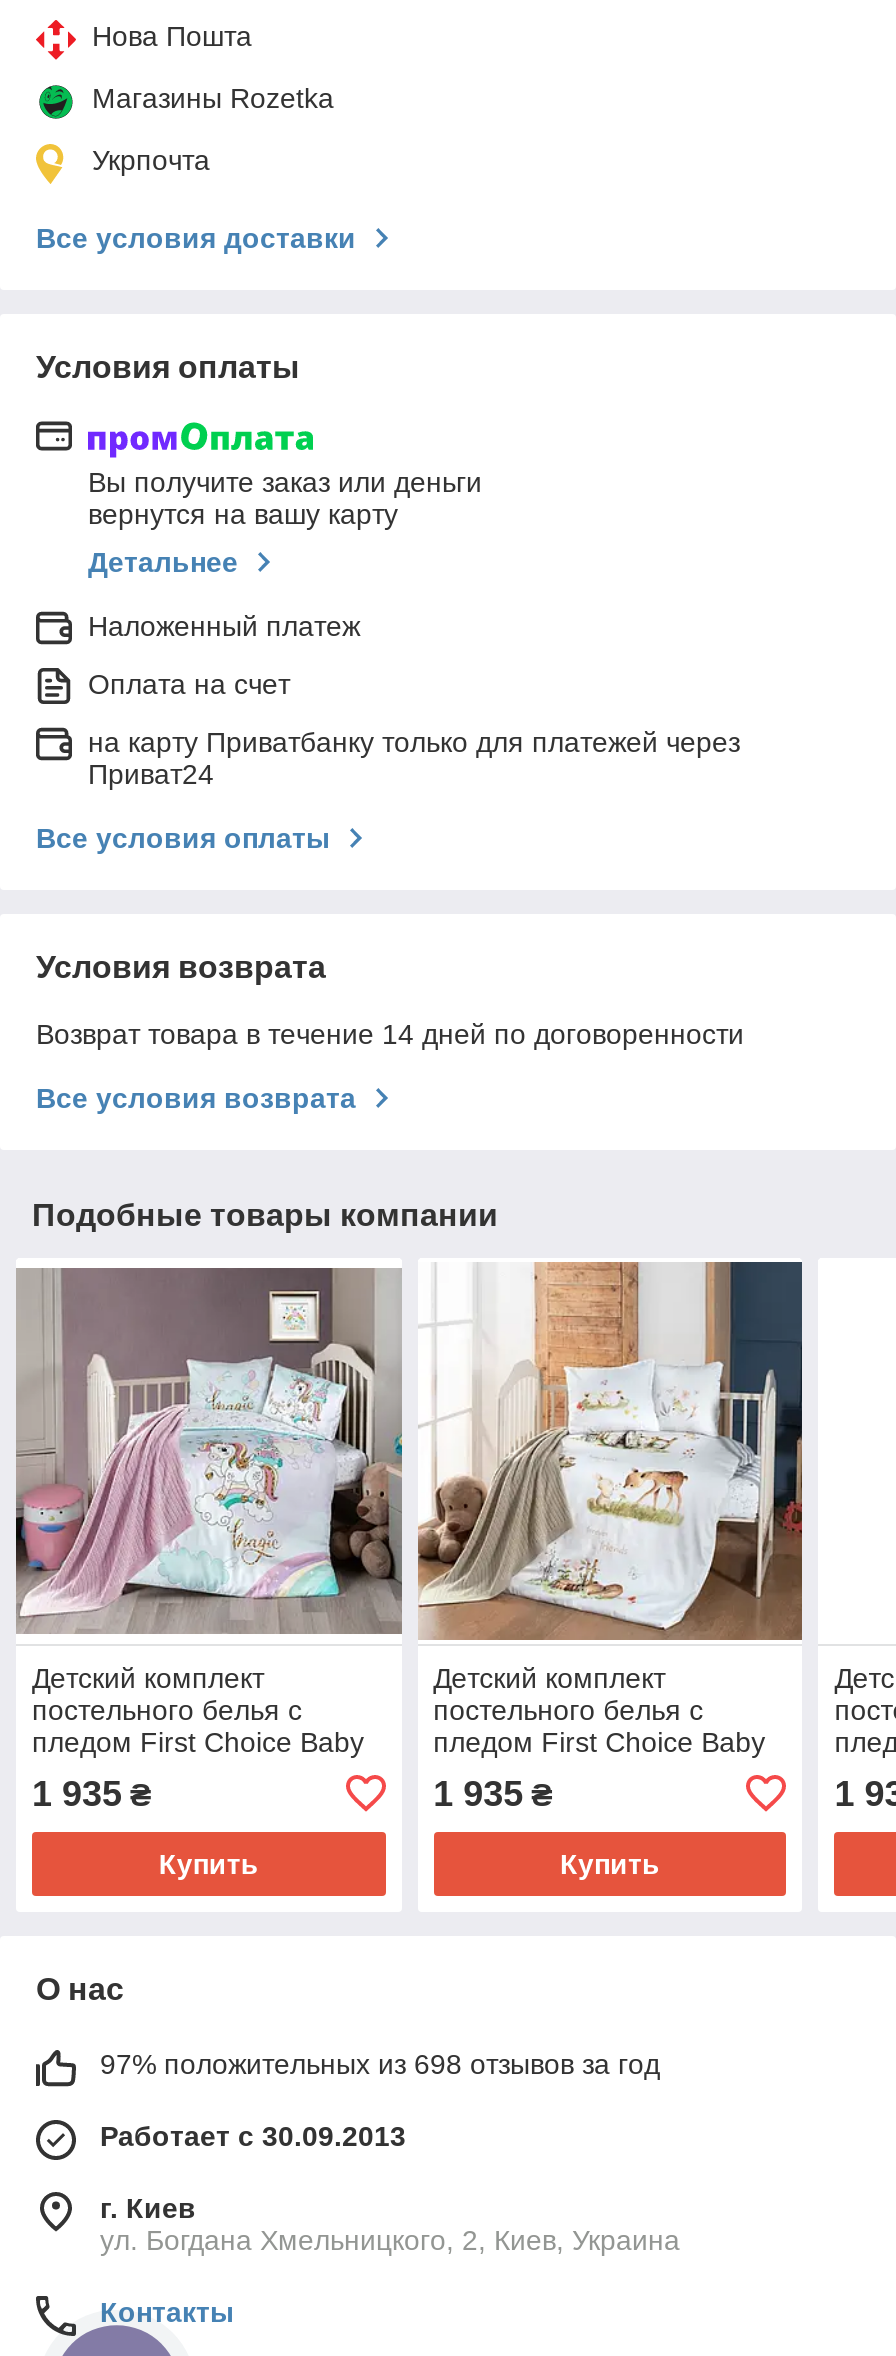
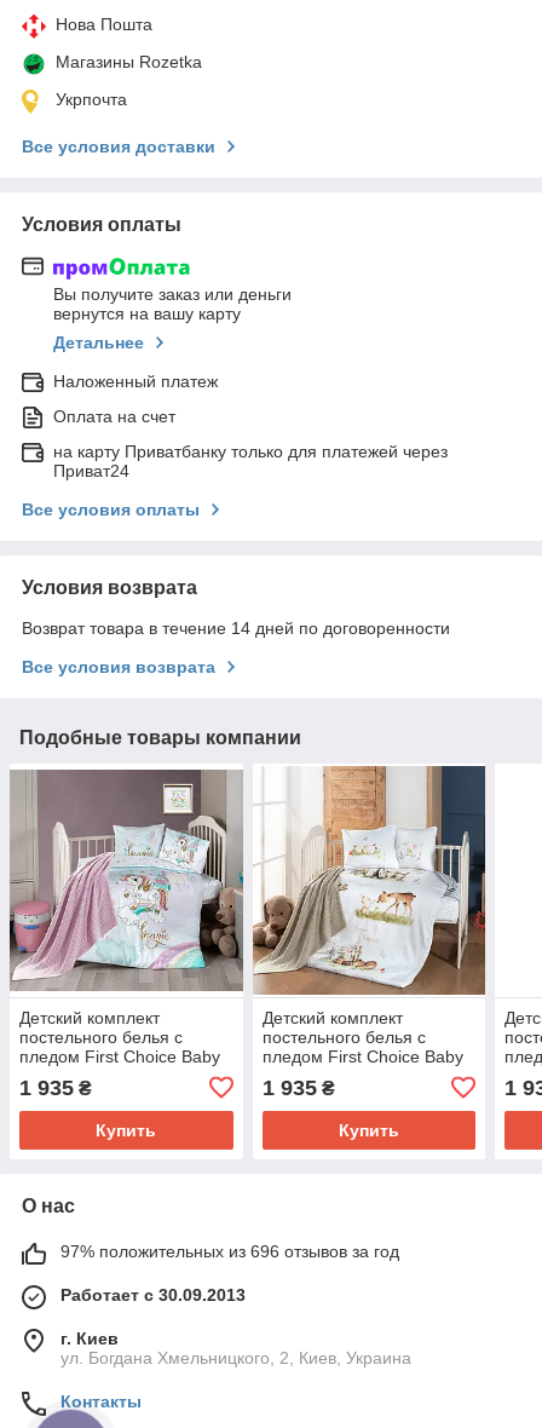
[100,2048,660,2080] 97% положительных из 698 отзывов за год -> [60,1241,399,1261] 97% положительных из 696 отзывов за год

